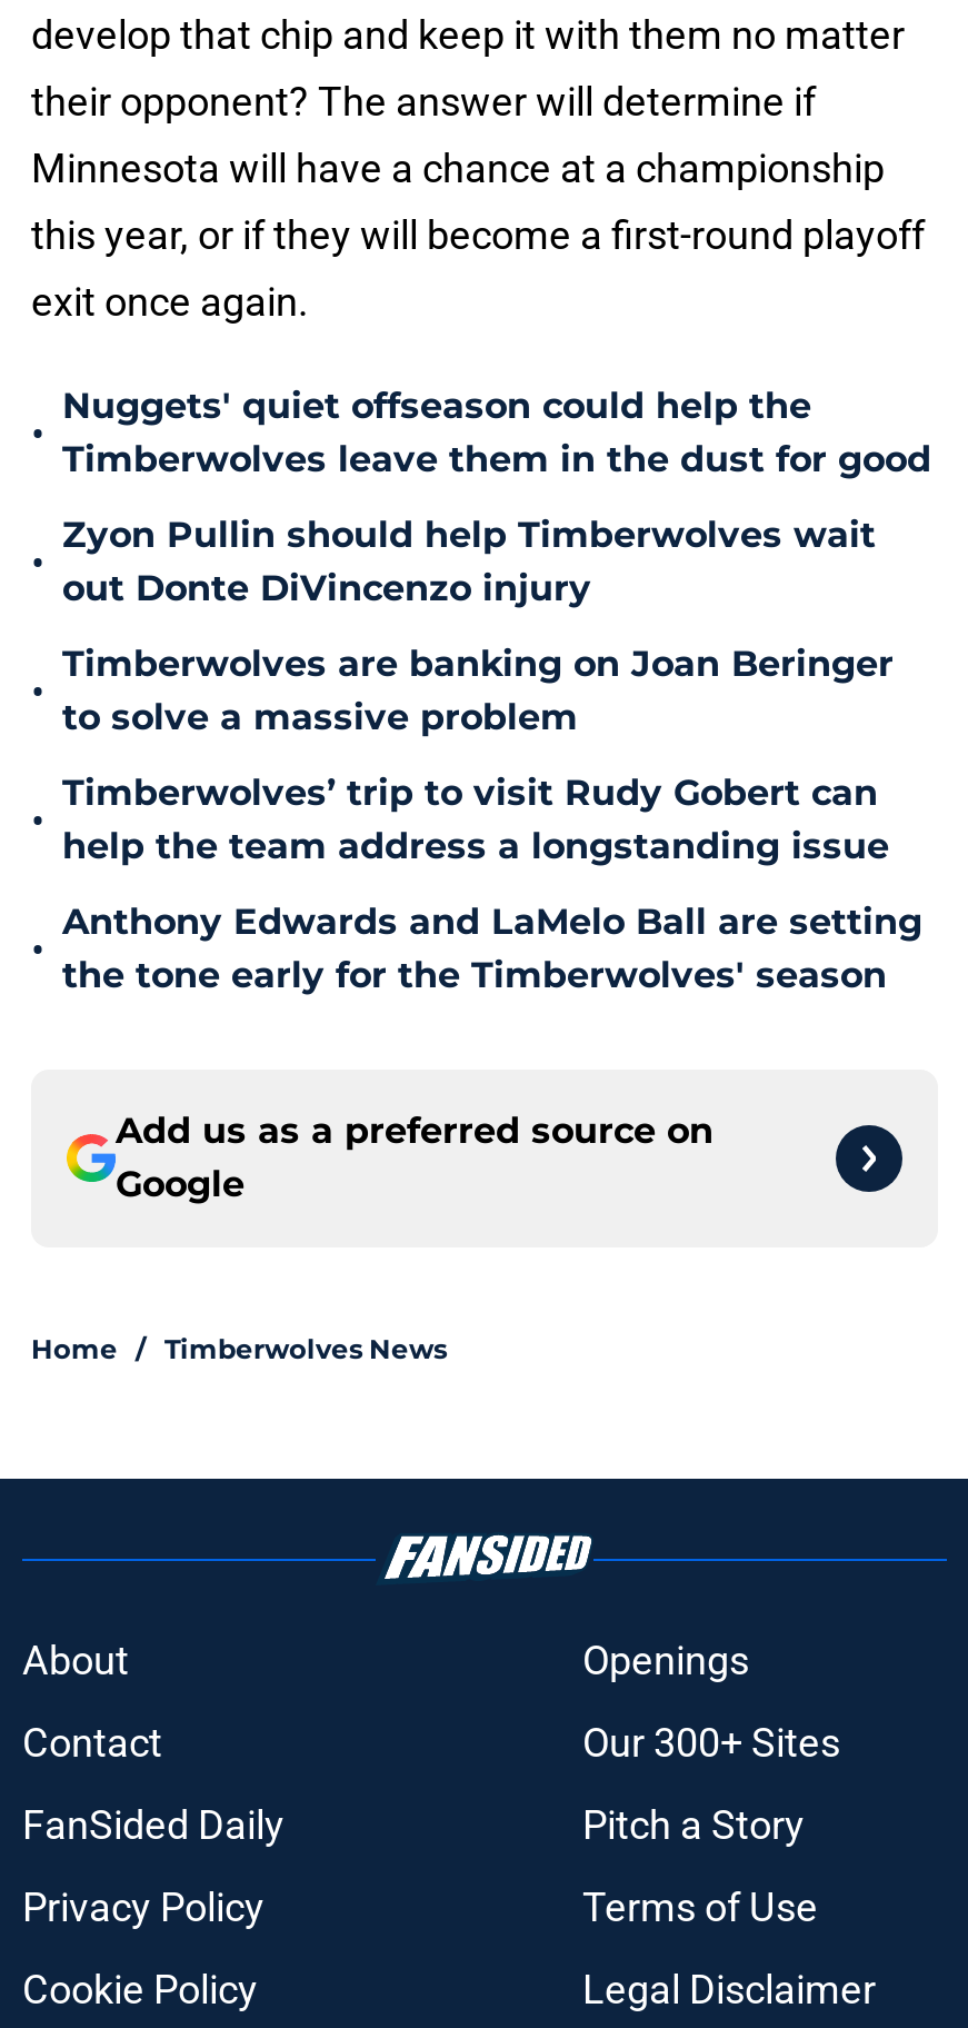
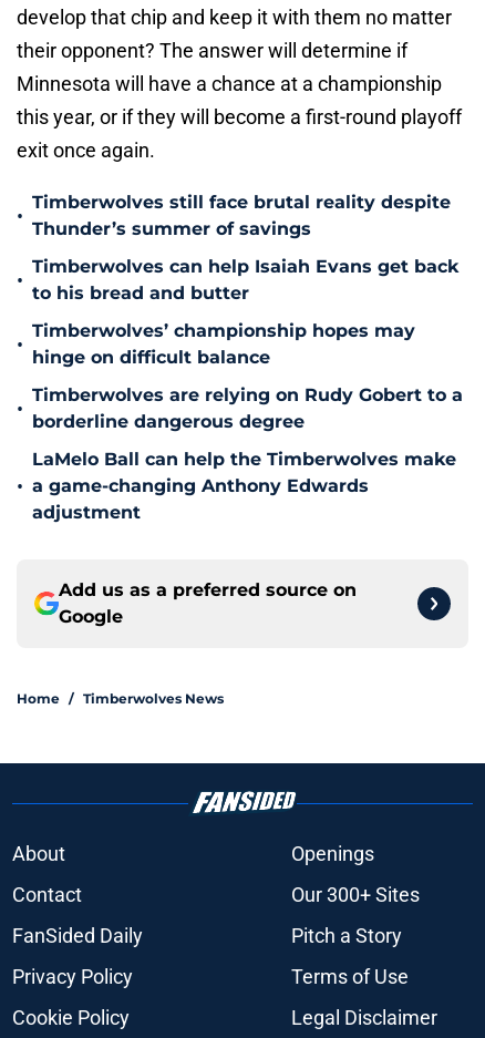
[62,385,931,480] Nuggets' quiet offseason could help the | Timberwolves leave them in the dust for good -> [32,192,451,239] Timberwolves still face brutal reality despite | Thunder’s summer of savings
[62,514,876,609] Zyon Pullin should help Timberwolves wait | out Donte DiVincenzo injury -> [32,256,458,304] Timberwolves can help Isaiah Evans get back | to his bread and butter
[62,643,894,738] Timberwolves are banking on Joan Beringer | to solve a massive problem -> [32,320,415,368] Timberwolves’ championship hopes may | hinge on difficult balance
[62,772,889,867] Timberwolves’ trip to visit Rudy Gobert can | help the team address a longstanding issue -> [32,384,463,432] Timberwolves are relying on Rudy Gobert to a | borderline dangerous degree
[62,901,922,996] Anthony Edwards and LaMelo Ball are setting | the tone early for the Timberwolves' season -> [32,449,456,523] LaMelo Ball can help the Timberwolves make | a game-changing Anthony Edwards | adjustment

